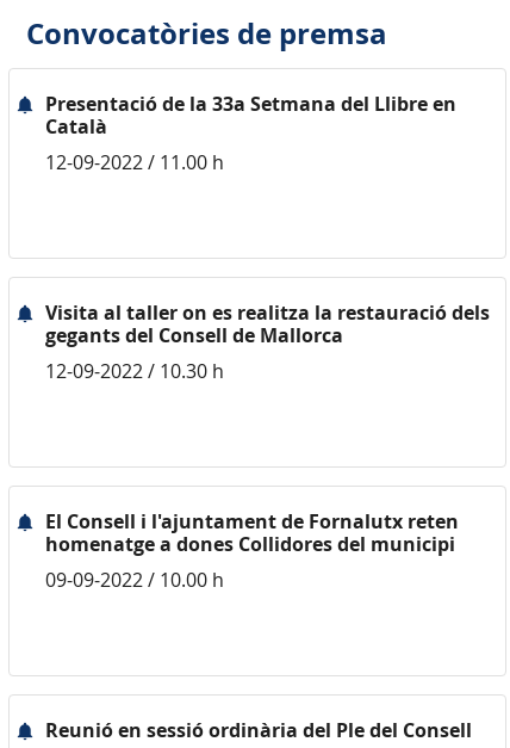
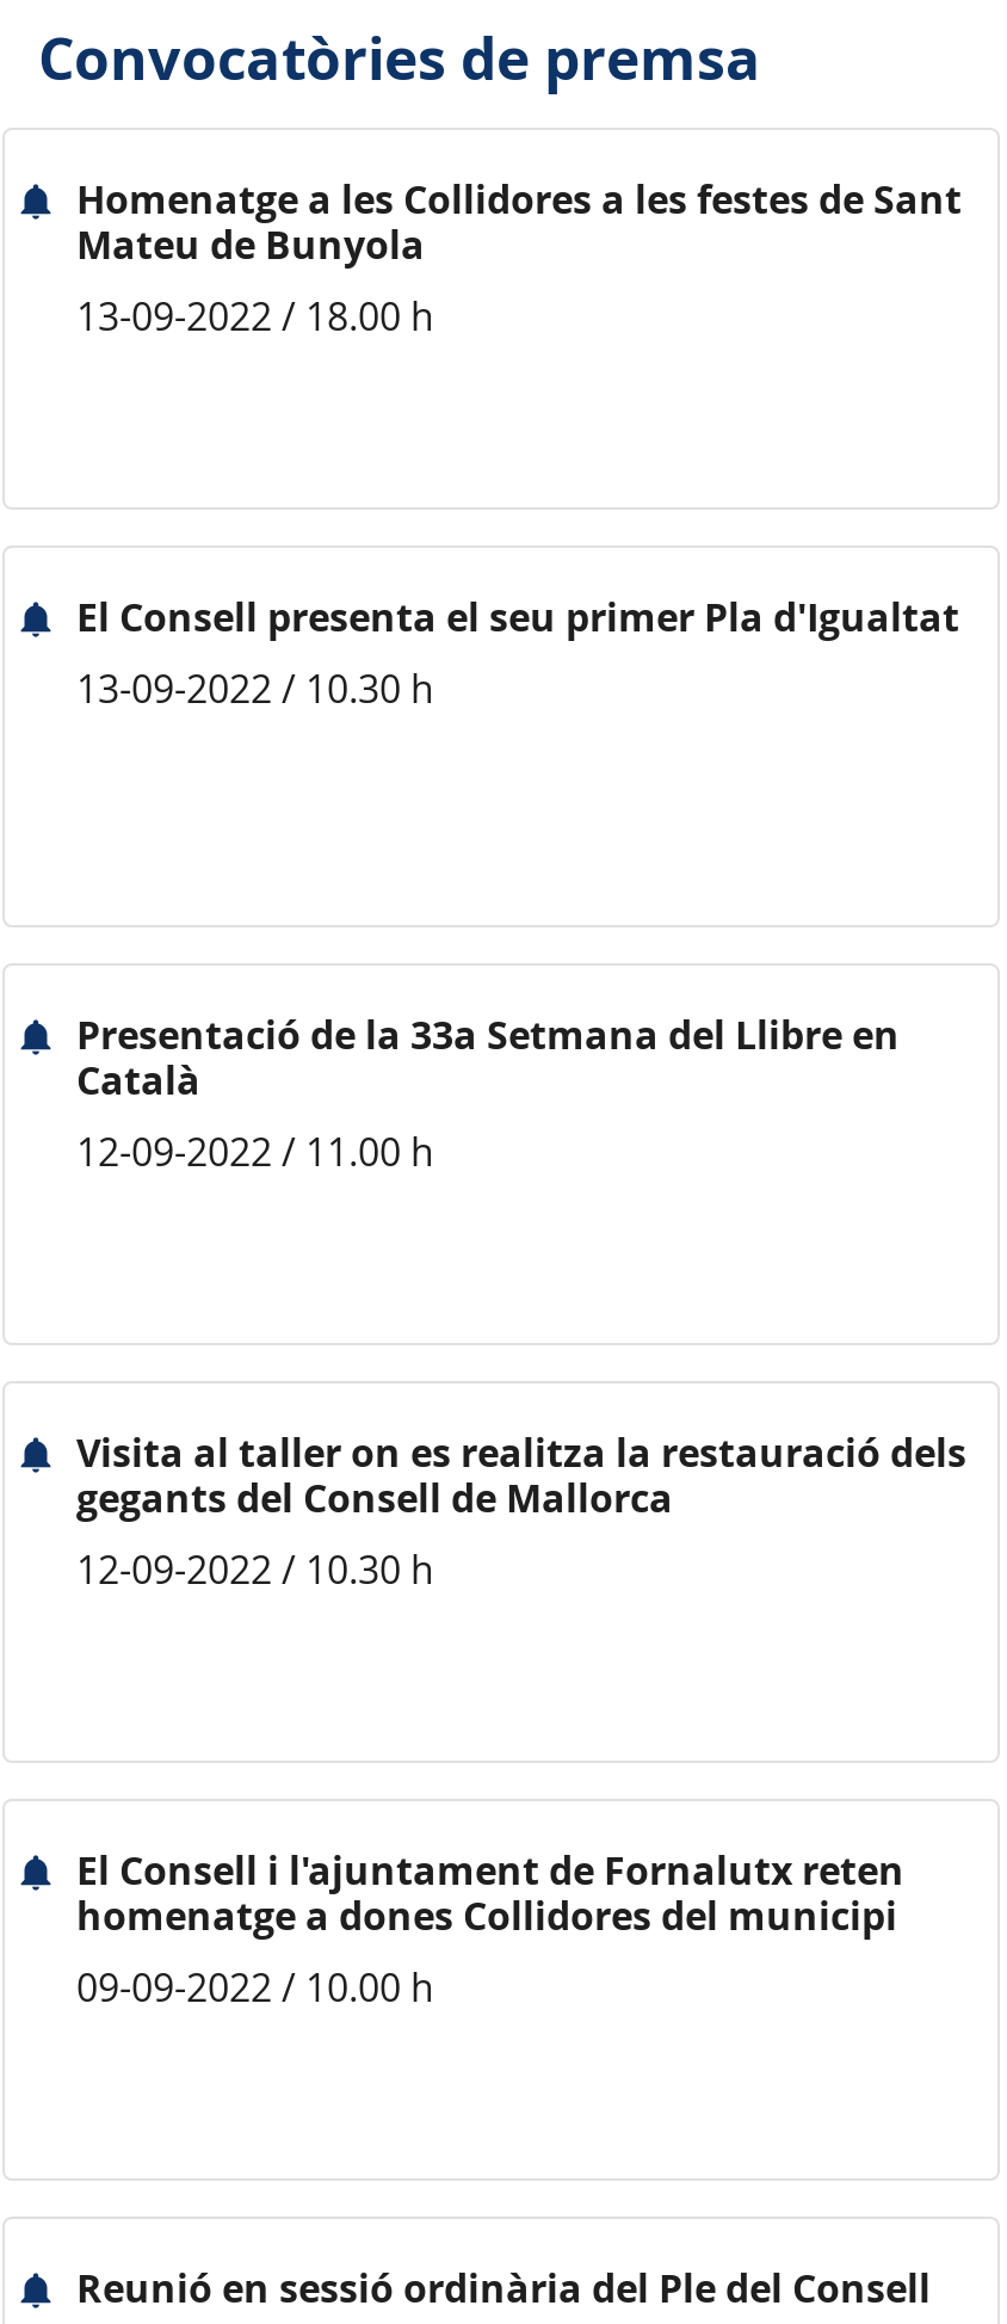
none -> [76,173,962,343] Homenatge a les Collidores a les festes de Sant | Mateu de Bunyola | 13-09-2022 / 18.00 h
none -> [76,591,959,715] El Consell presenta el seu primer Pla d'Igualtat | 13-09-2022 / 10.30 h

